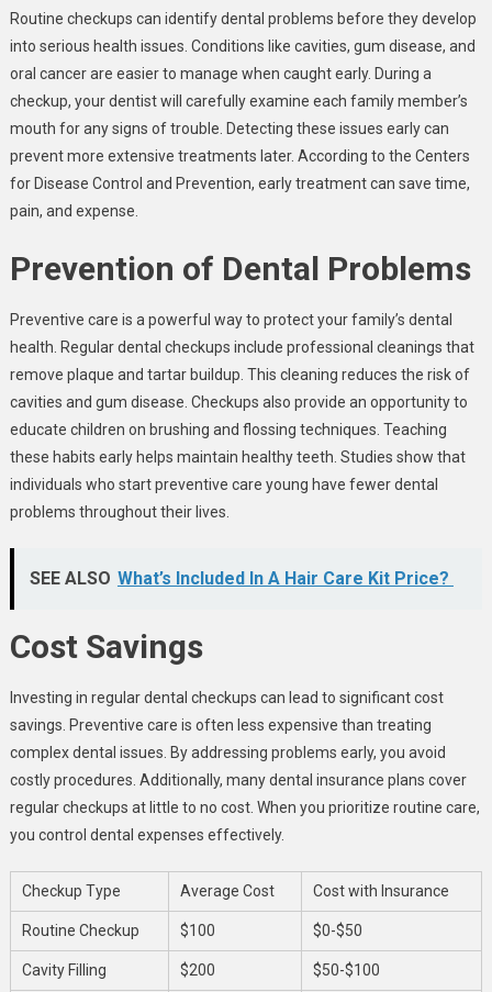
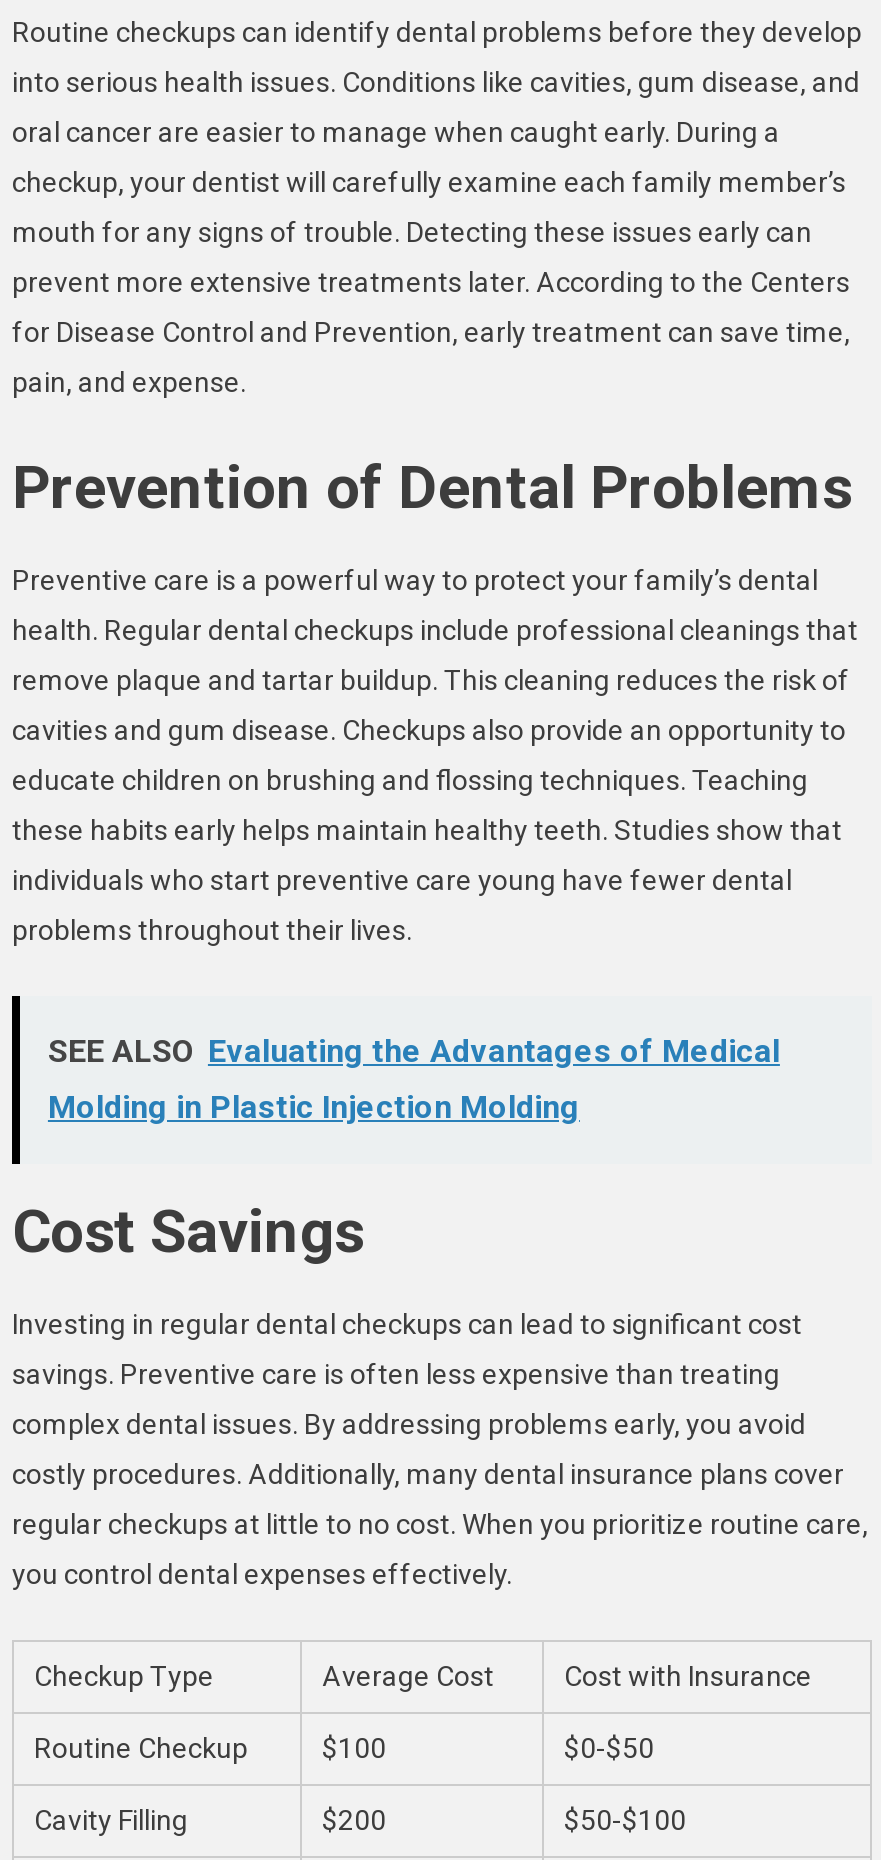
[30,568,454,589] SEE ALSO What’s Included In A Hair Care Kit Price? -> [48,1032,780,1126] SEE ALSO Evaluating the Advantages of Medical | Molding in Plastic Injection Molding

